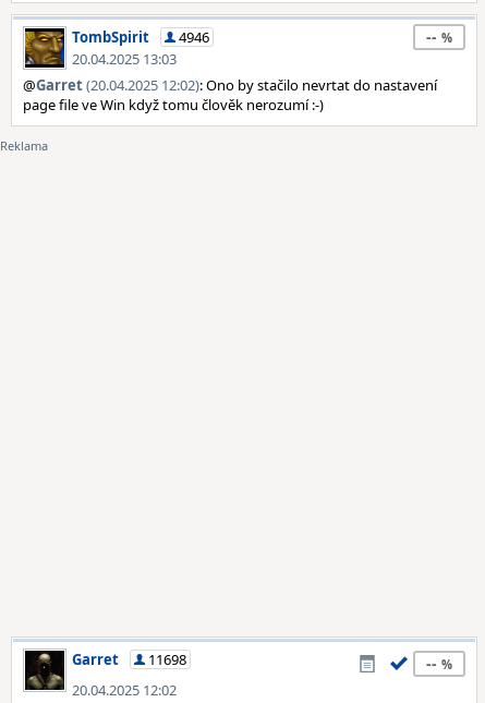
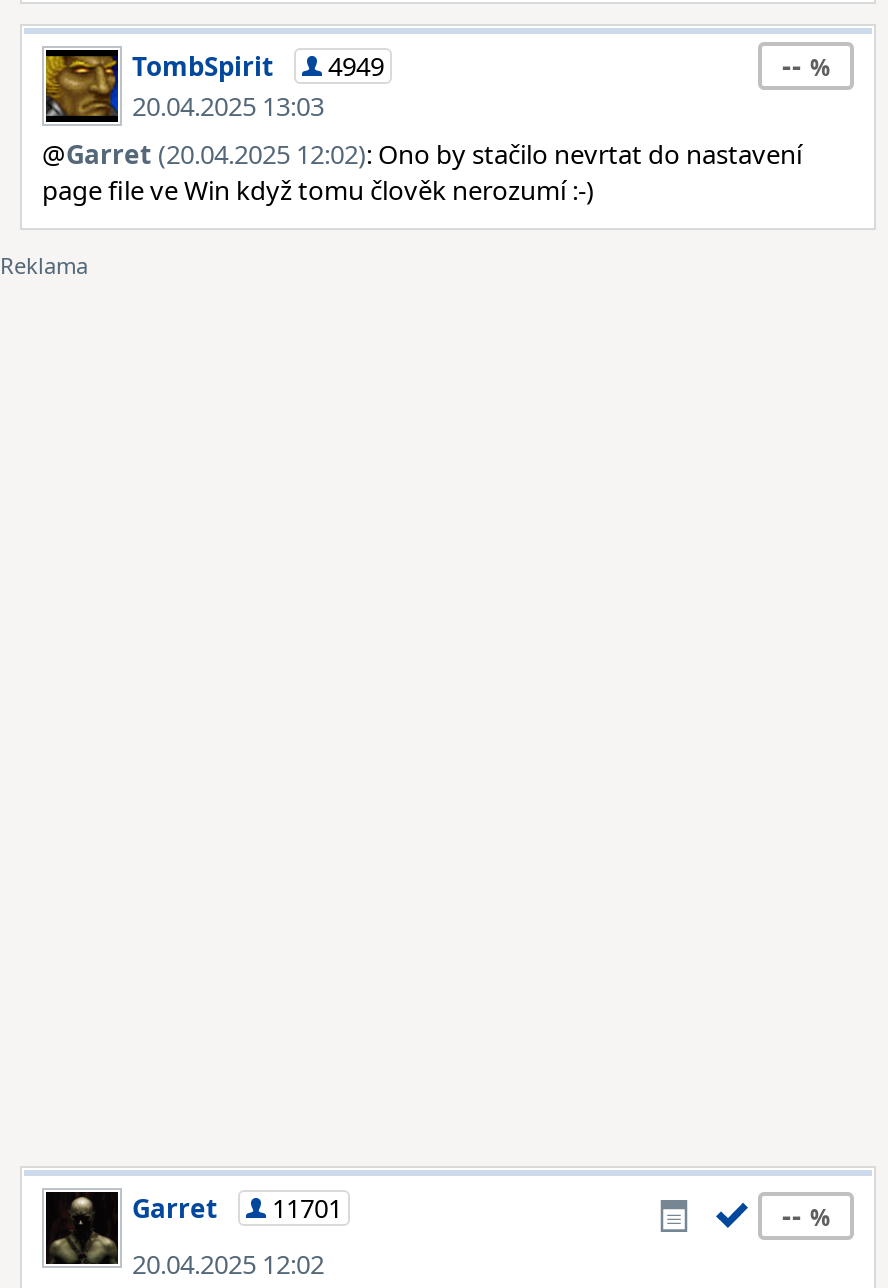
[72,27,209,47] TombSpirit 4946 -> [132,48,384,84] TombSpirit 4949
[72,650,186,669] Garret 11698 -> [132,1190,342,1226] Garret 11701

